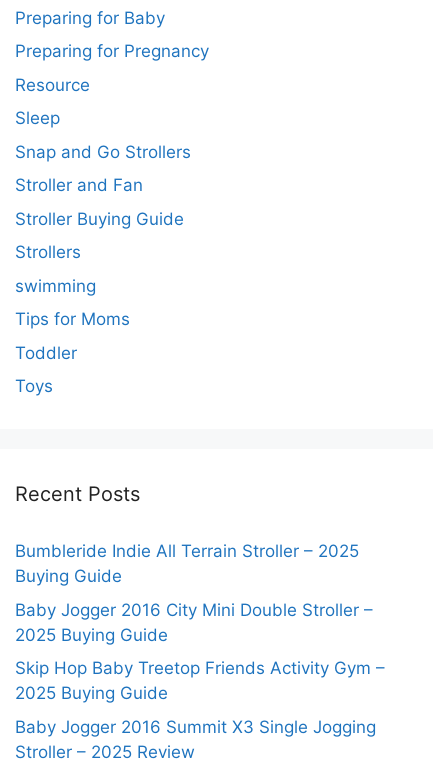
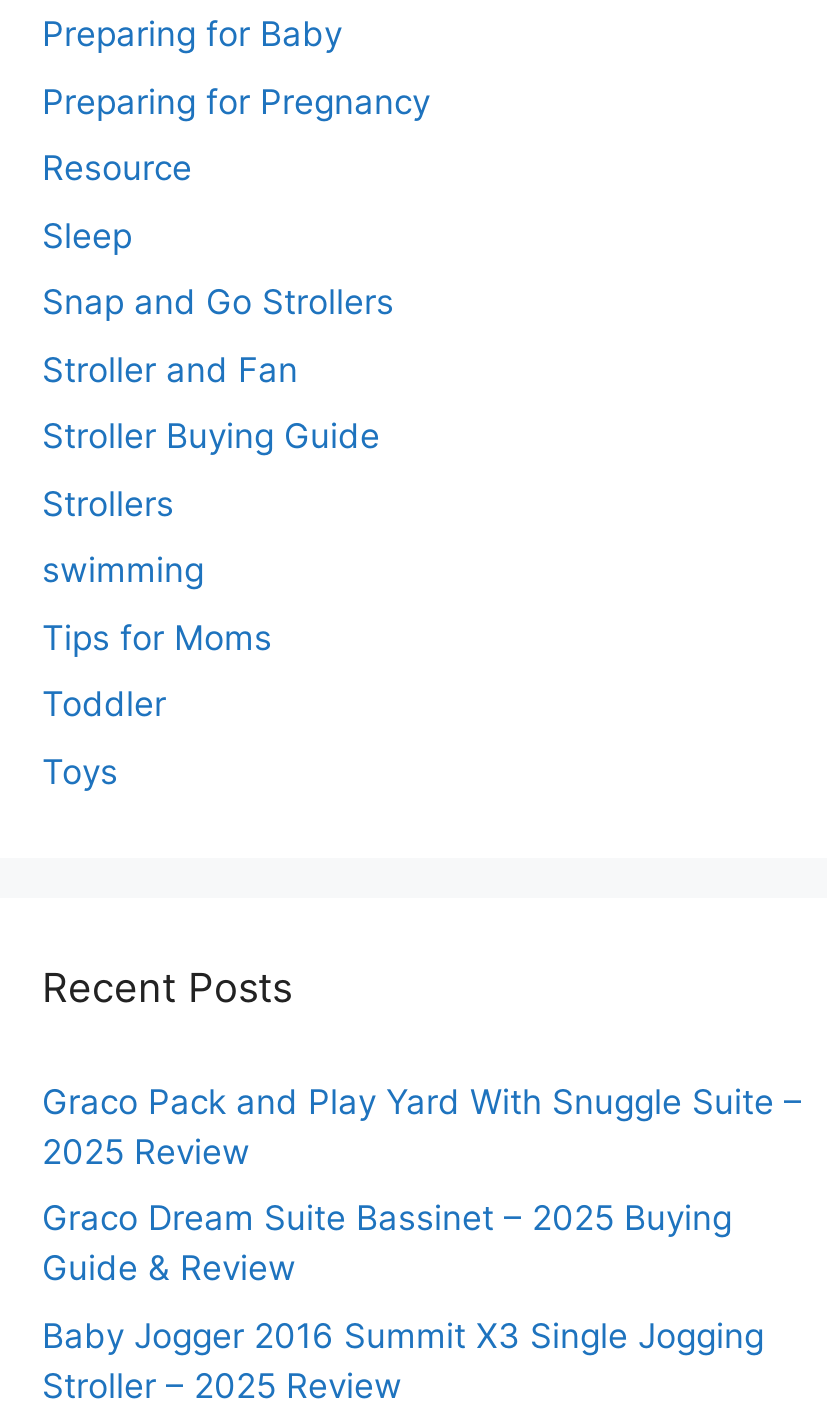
[15,541,385,703] Bumbleride Indie All Terrain Stroller – 2025 | Buying Guide | Baby Jogger 2016 City Mini Double Stroller – | 2025 Buying Guide | Skip Hop Baby Treetop Friends Activity Gym – | 2025 Buying Guide -> [42,1082,802,1289] Graco Pack and Play Yard With Snuggle Suite – | 2025 Review | Graco Dream Suite Bassinet – 2025 Buying | Guide & Review

